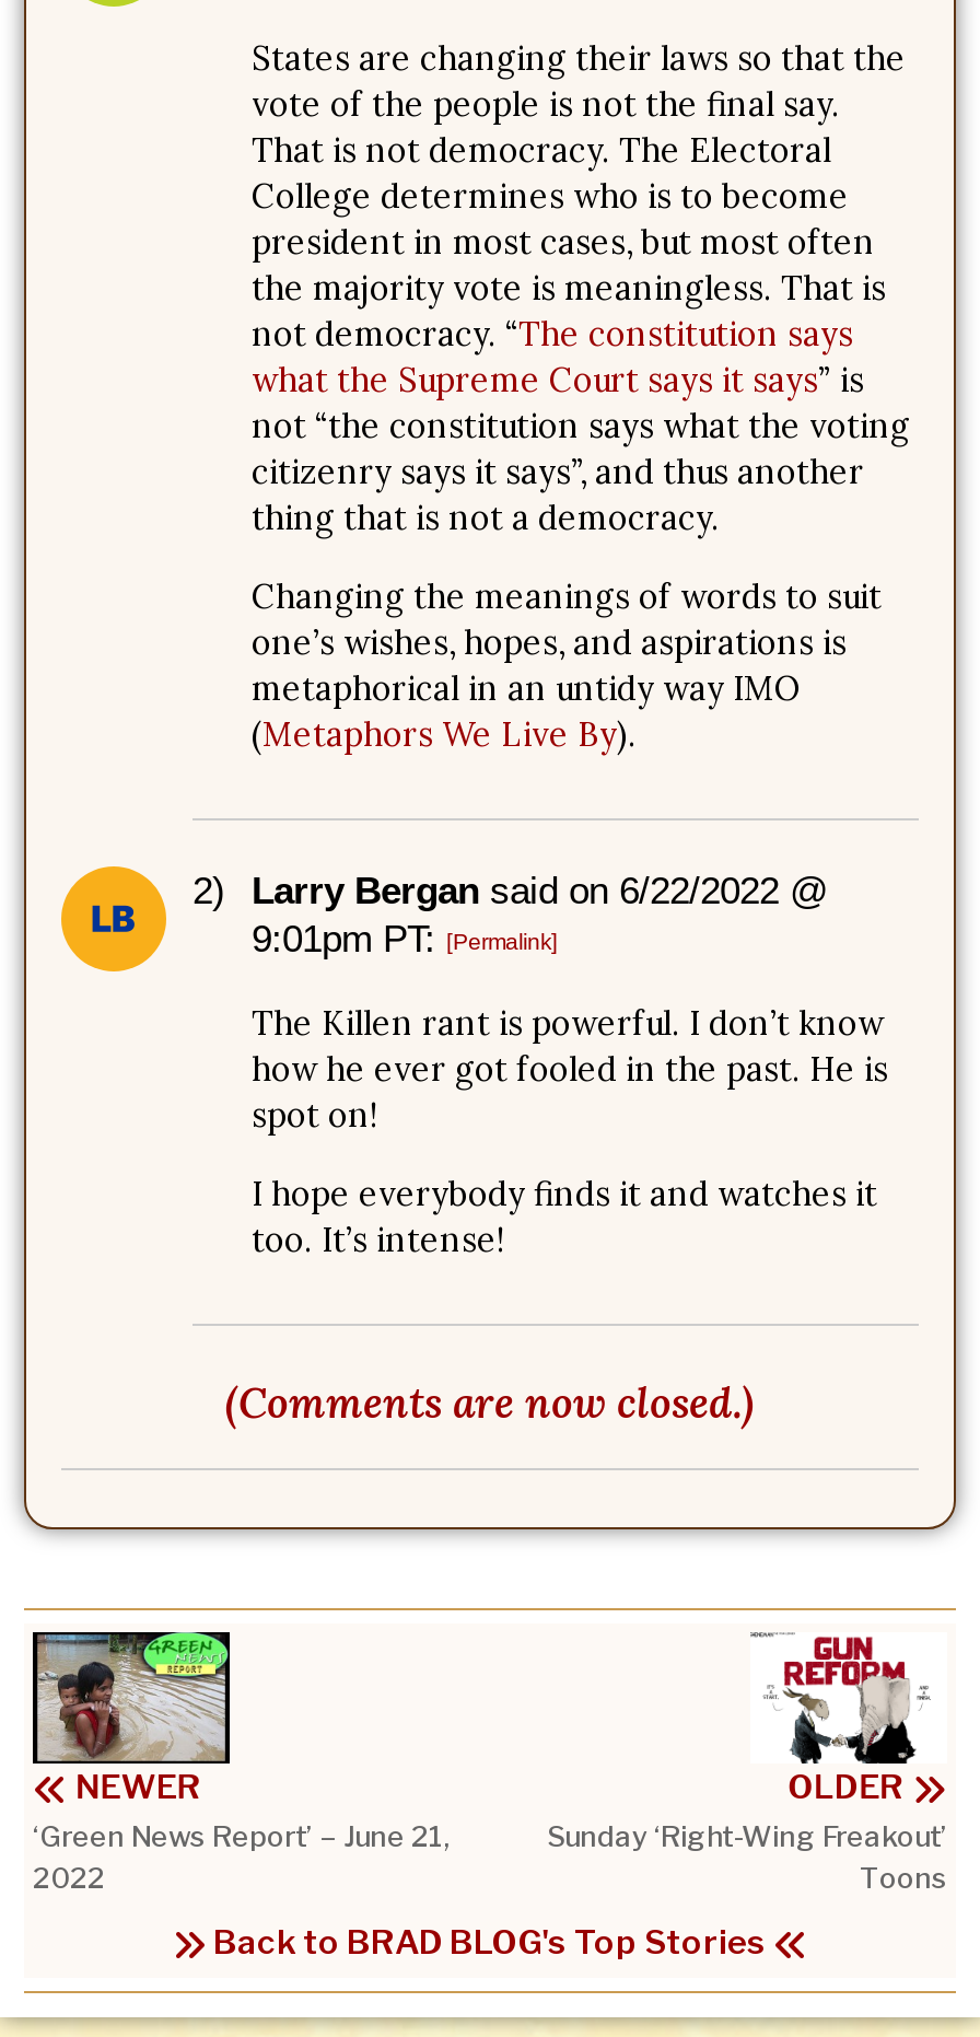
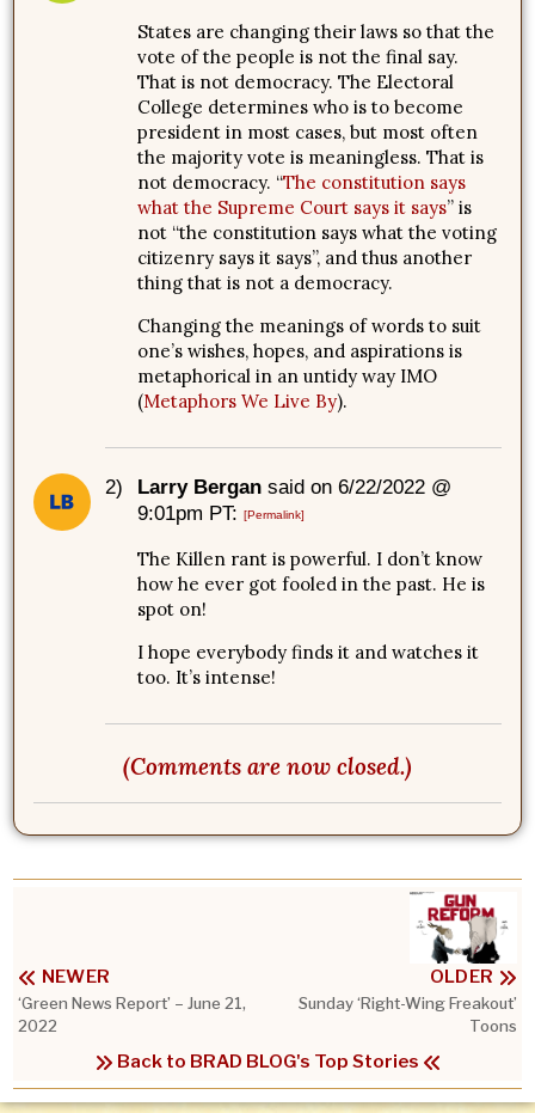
[31,1630,232,1766] [image] -> none

